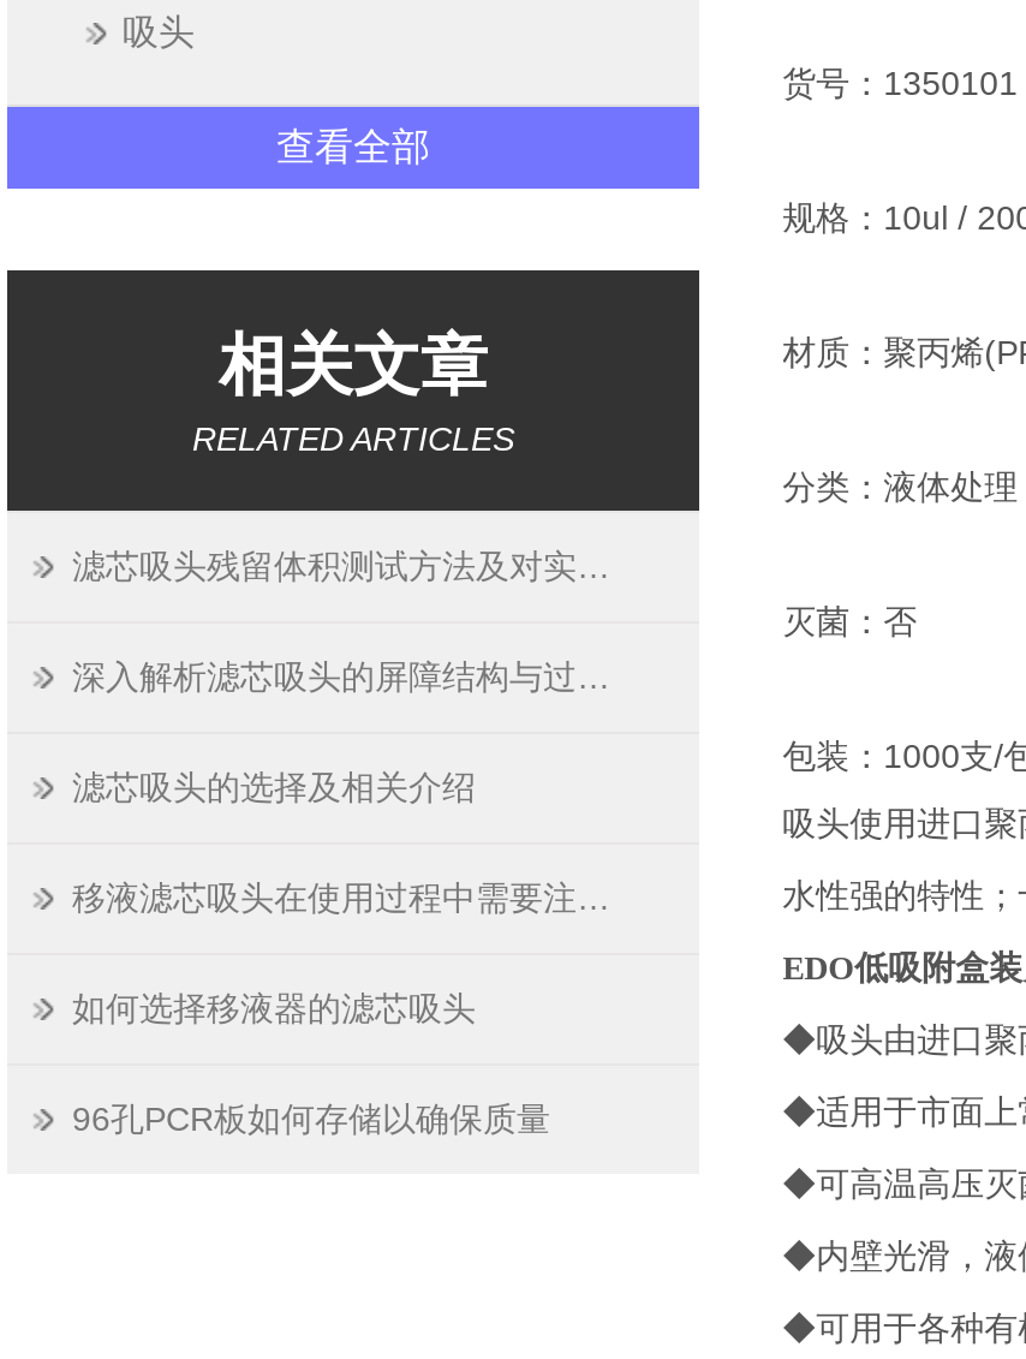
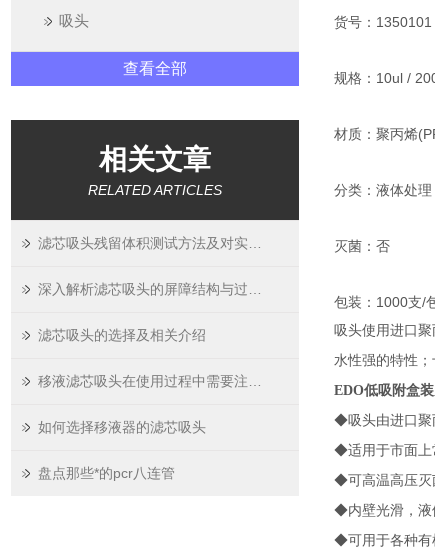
[72,1099,550,1138] 96孔PCR板如何存储以确保质量 -> [38,465,175,481] 盘点那些*的pcr八连管

